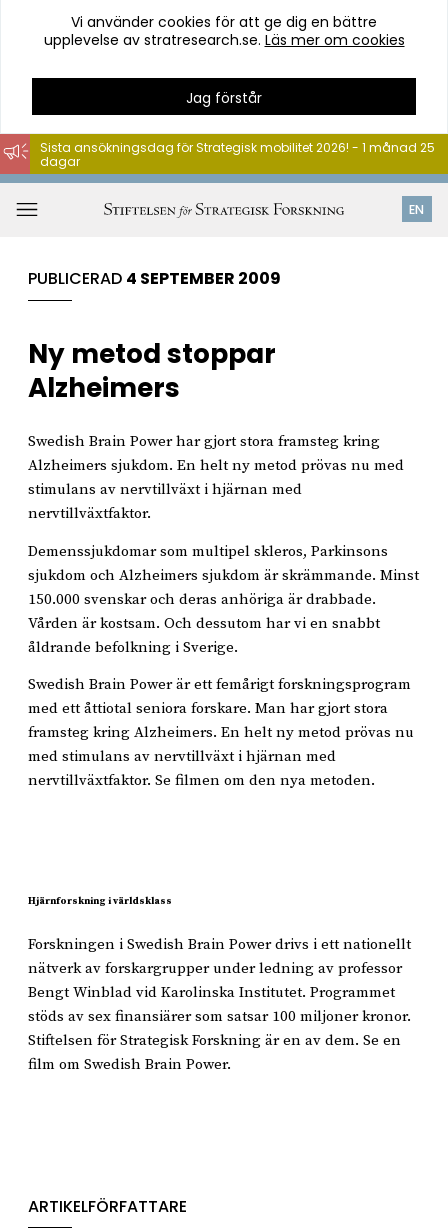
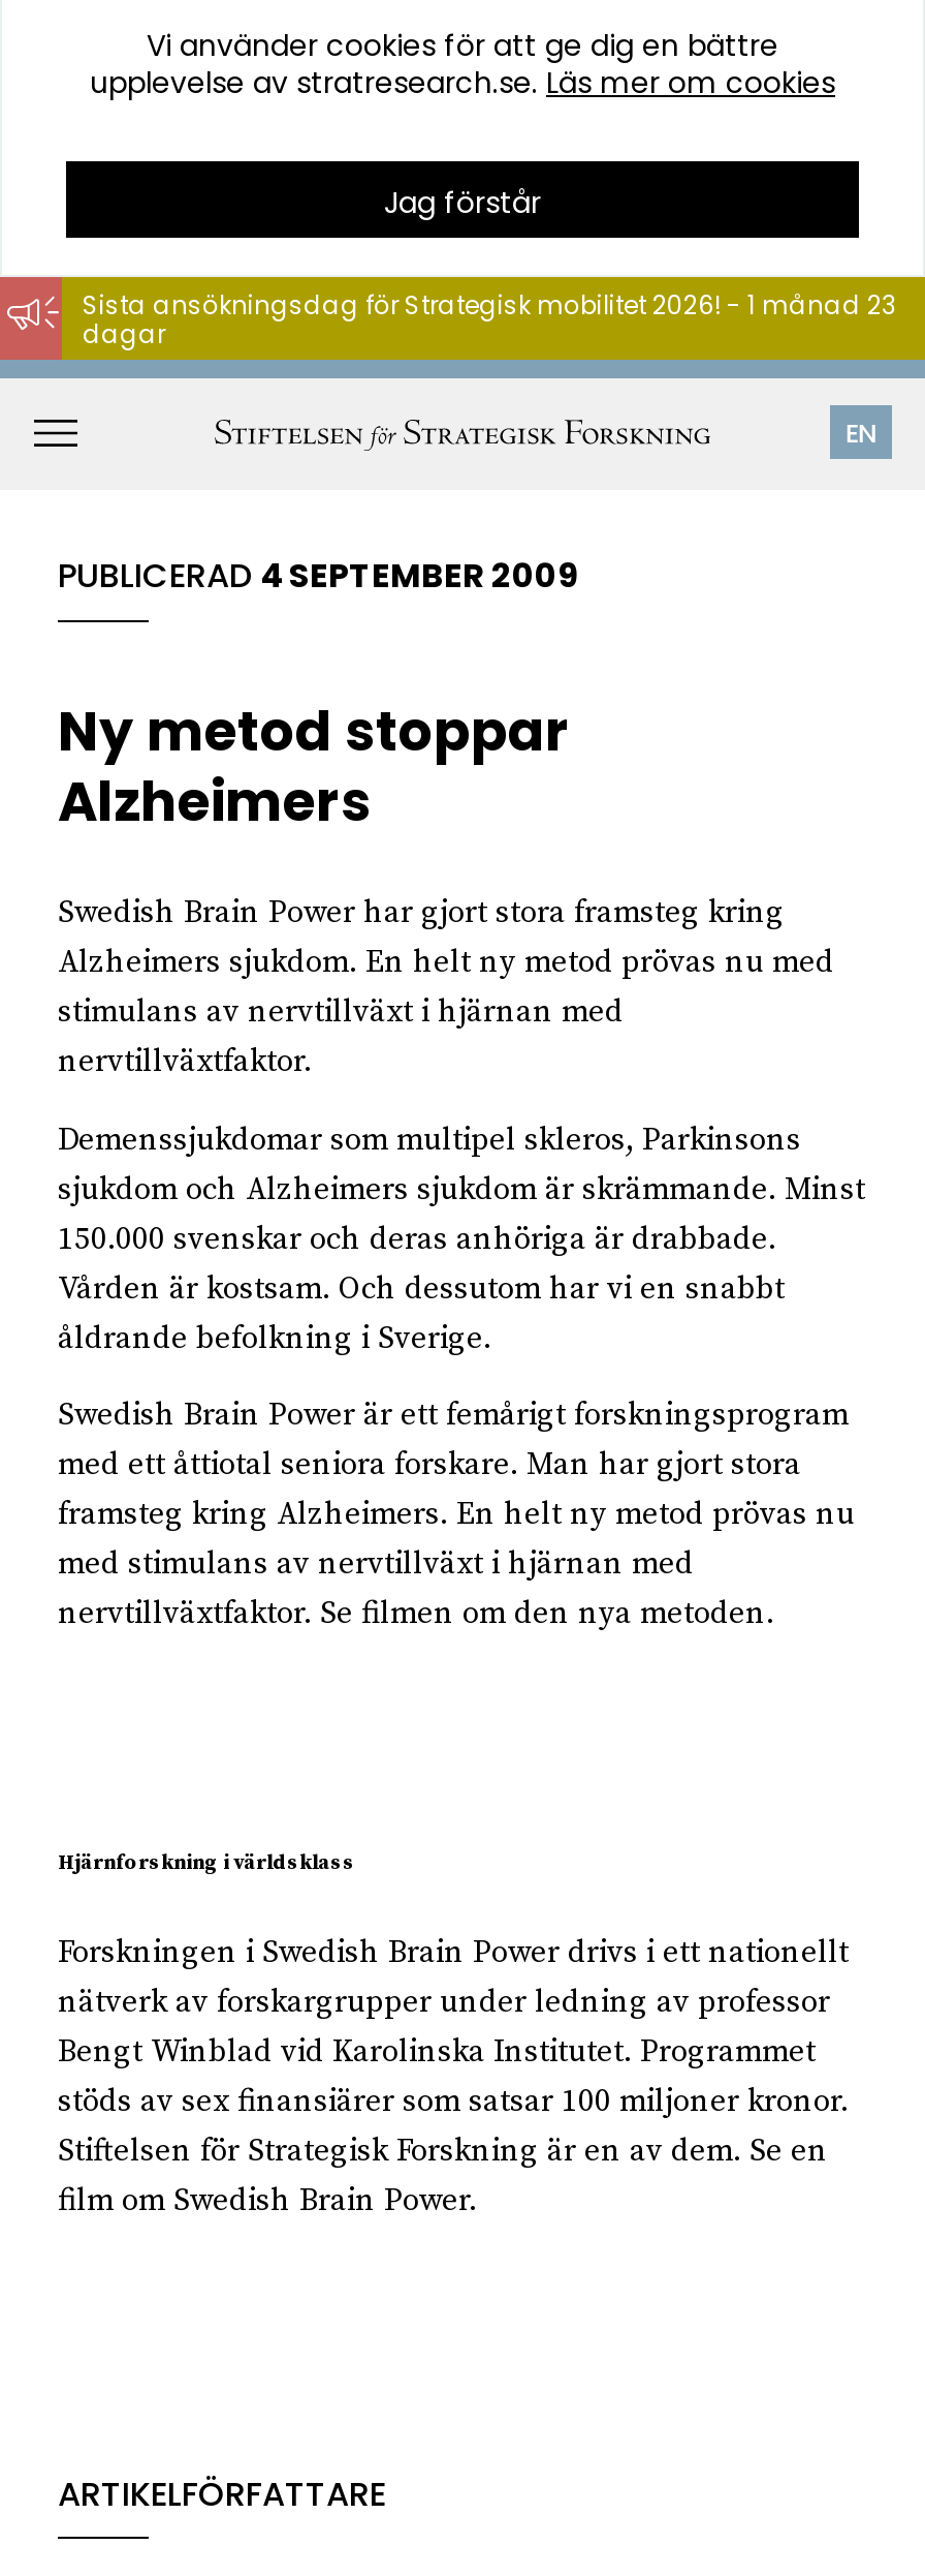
[40,139,435,156] Sista ansökningsdag för Strategisk mobilitet 2026! - 1 månad 25 -> [83,287,896,323] Sista ansökningsdag för Strategisk mobilitet 2026! - 1 månad 23

